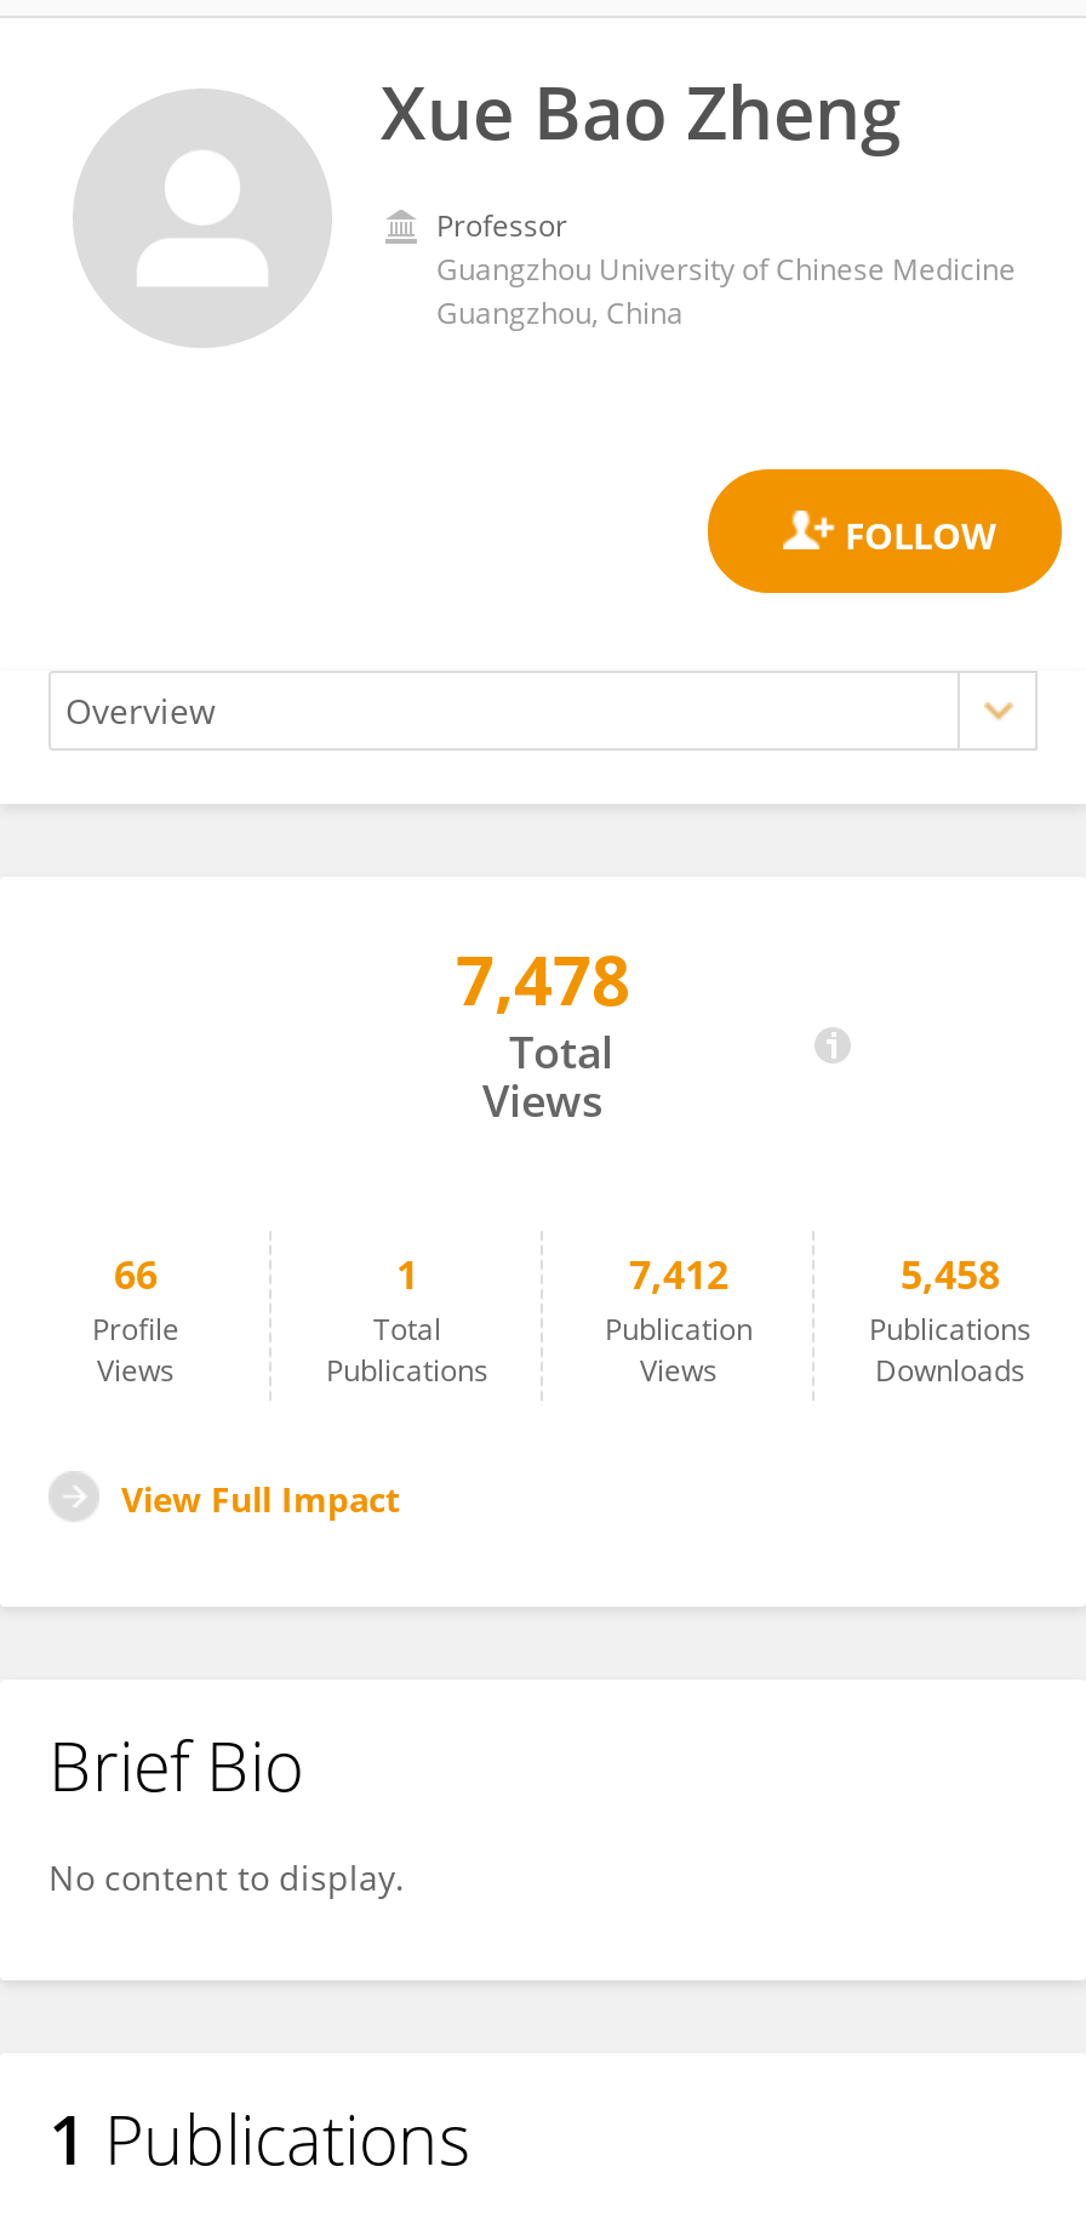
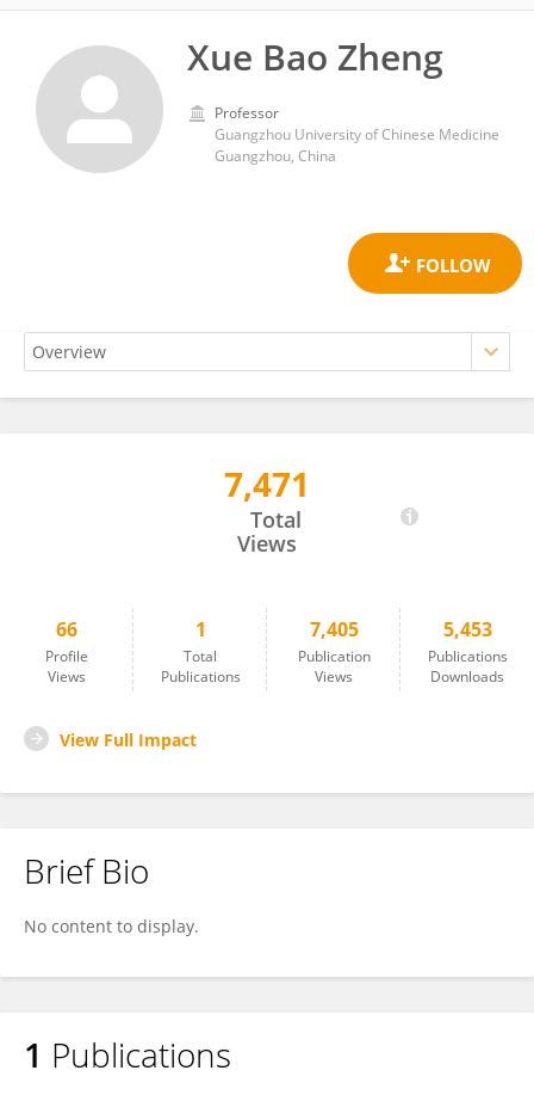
[456,933,630,1025] 7,478 -> [224,461,310,506] 7,471
[629,1248,728,1301] 7,412 -> [309,616,358,642] 7,405
[901,1248,1000,1301] 5,458 -> [443,616,492,642] 5,453

